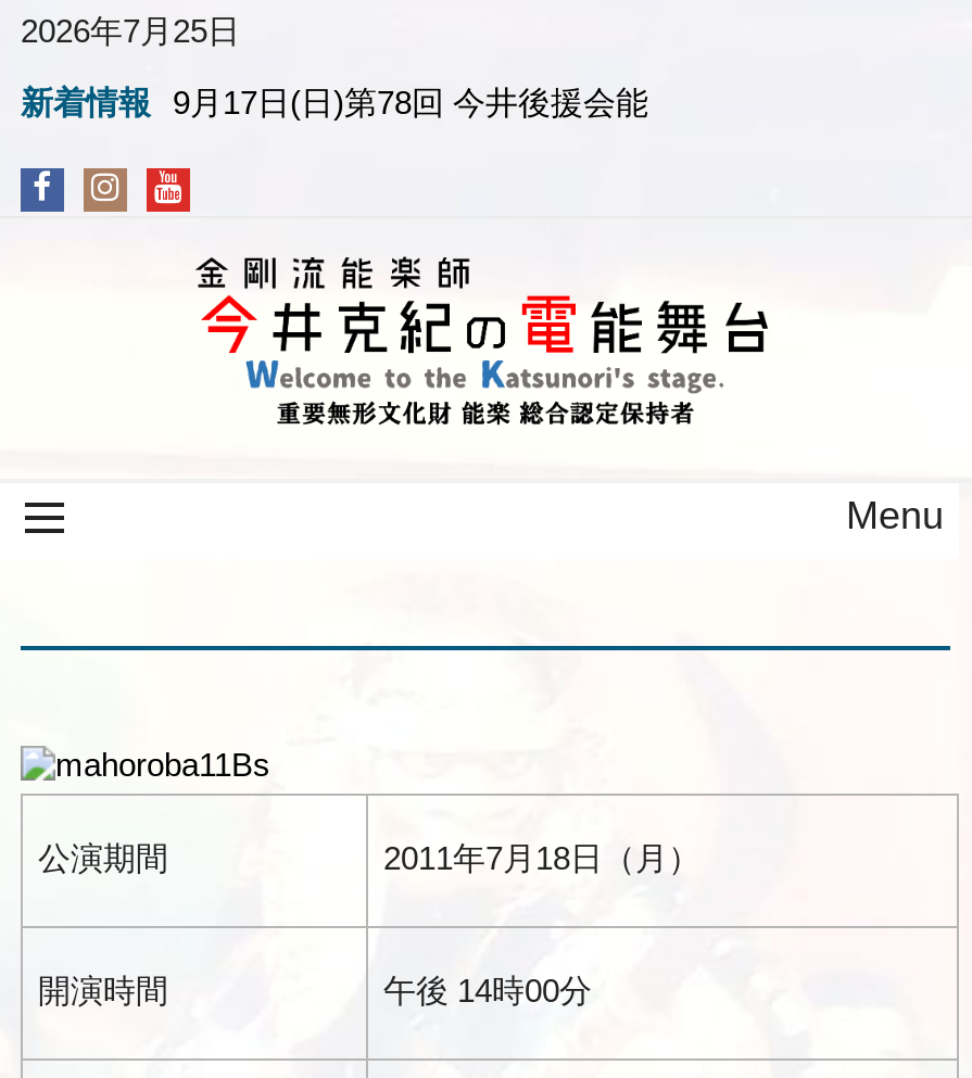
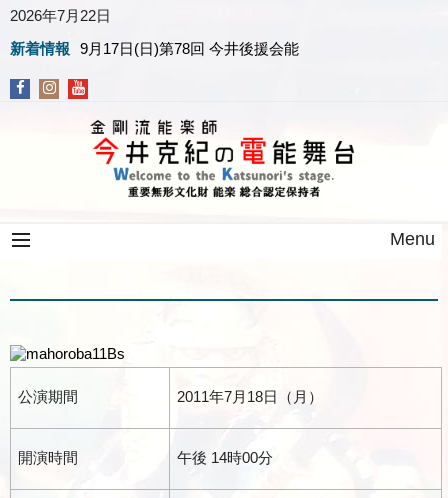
[21,12,240,49] 2026年7月25日 -> [10,7,111,24] 2026年7月22日

